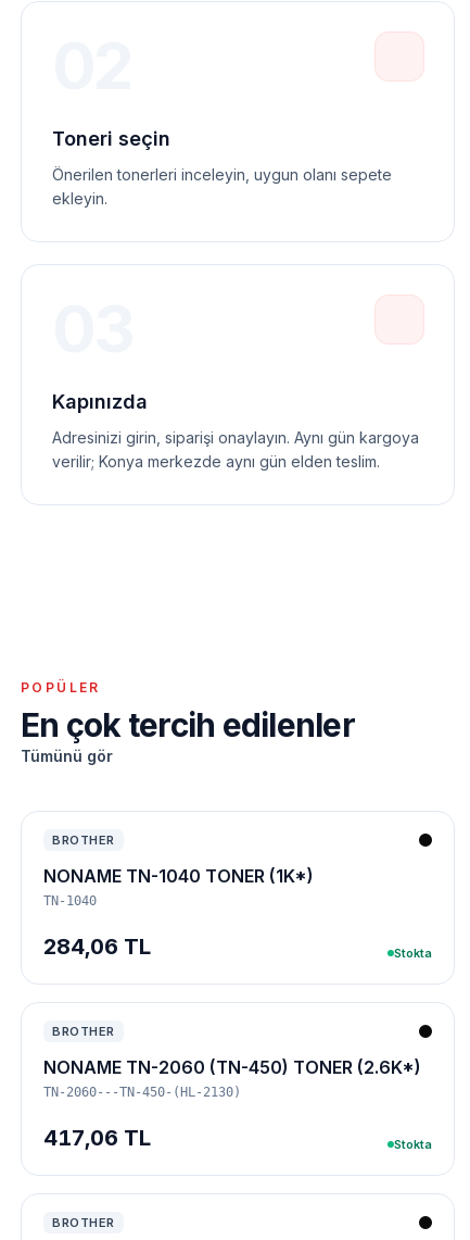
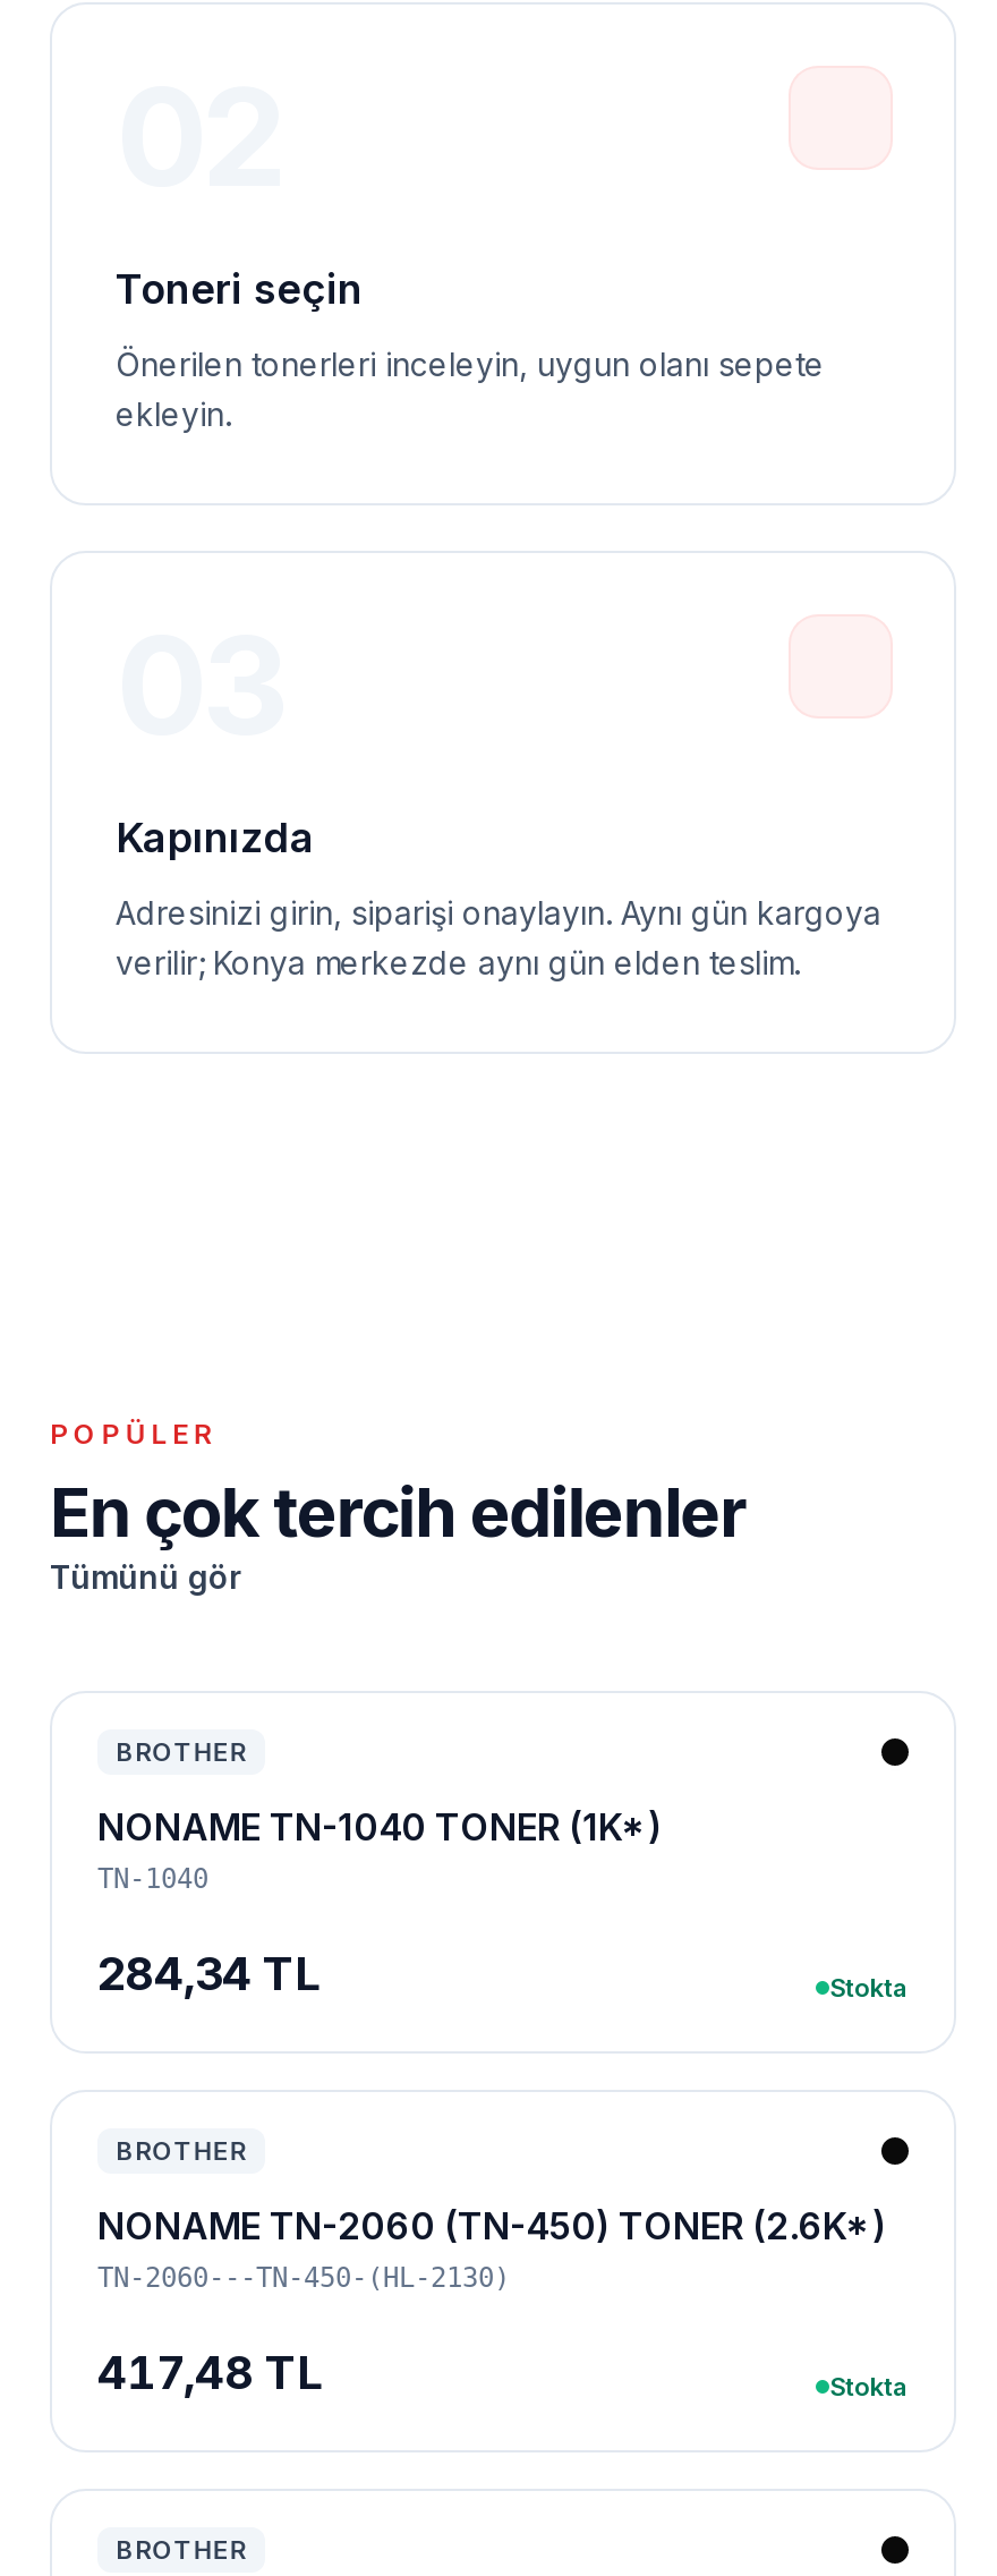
[43,934,151,960] 284,06 TL -> [97,1947,319,2001] 284,34 TL
[43,1125,151,1151] 417,06 TL -> [97,2346,322,2400] 417,48 TL

